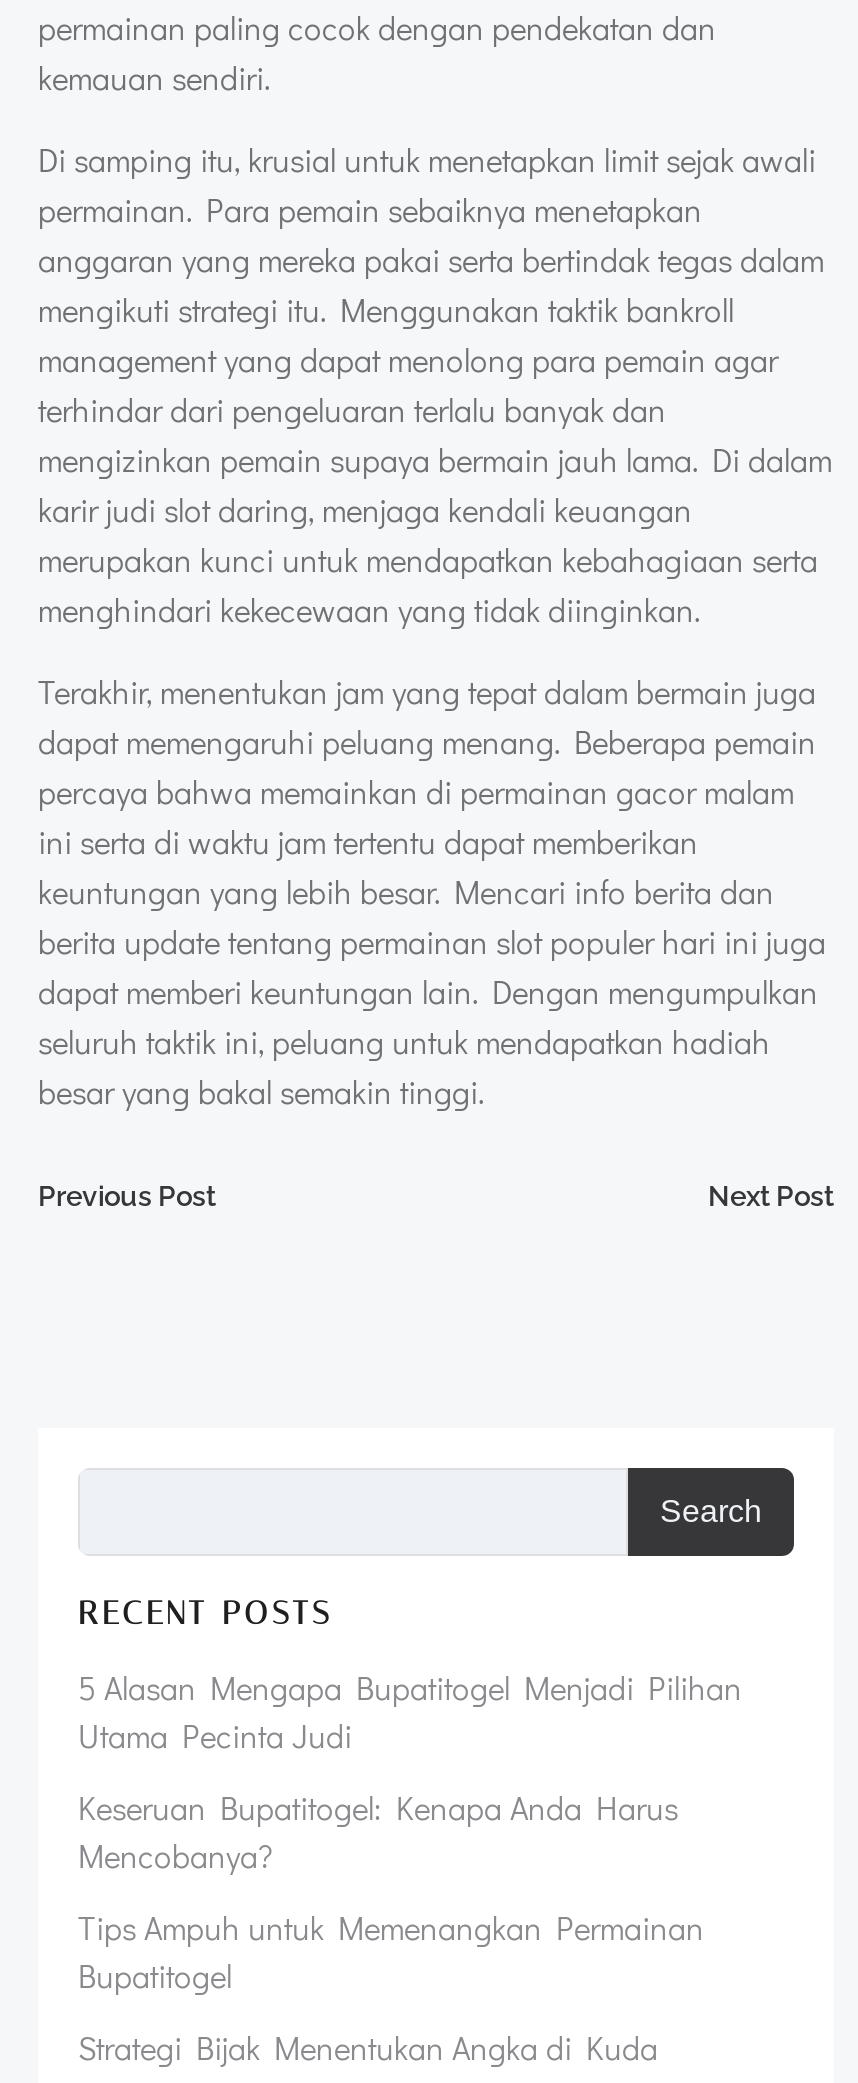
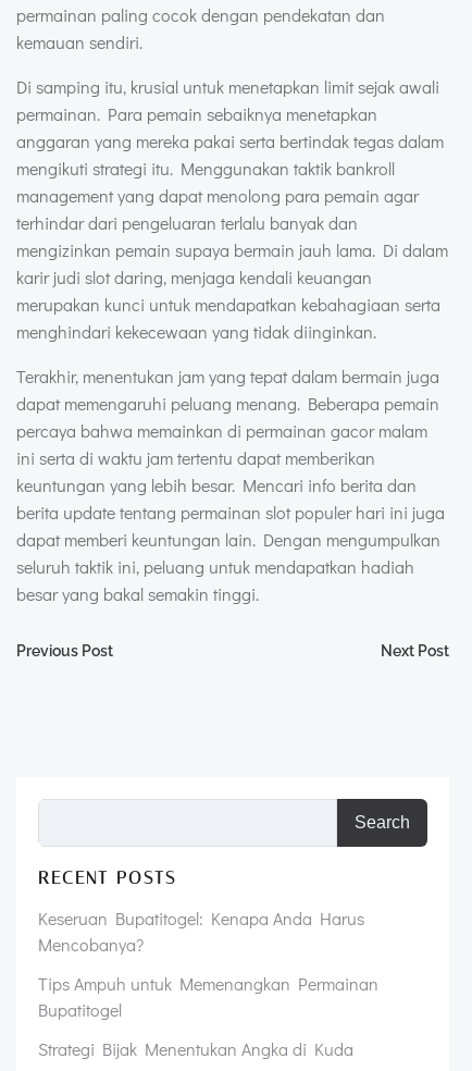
[78,1666,742,1756] 5 Alasan Mengapa Bupatitogel Menjadi Pilihan | Utama Pecinta Judi -> none

